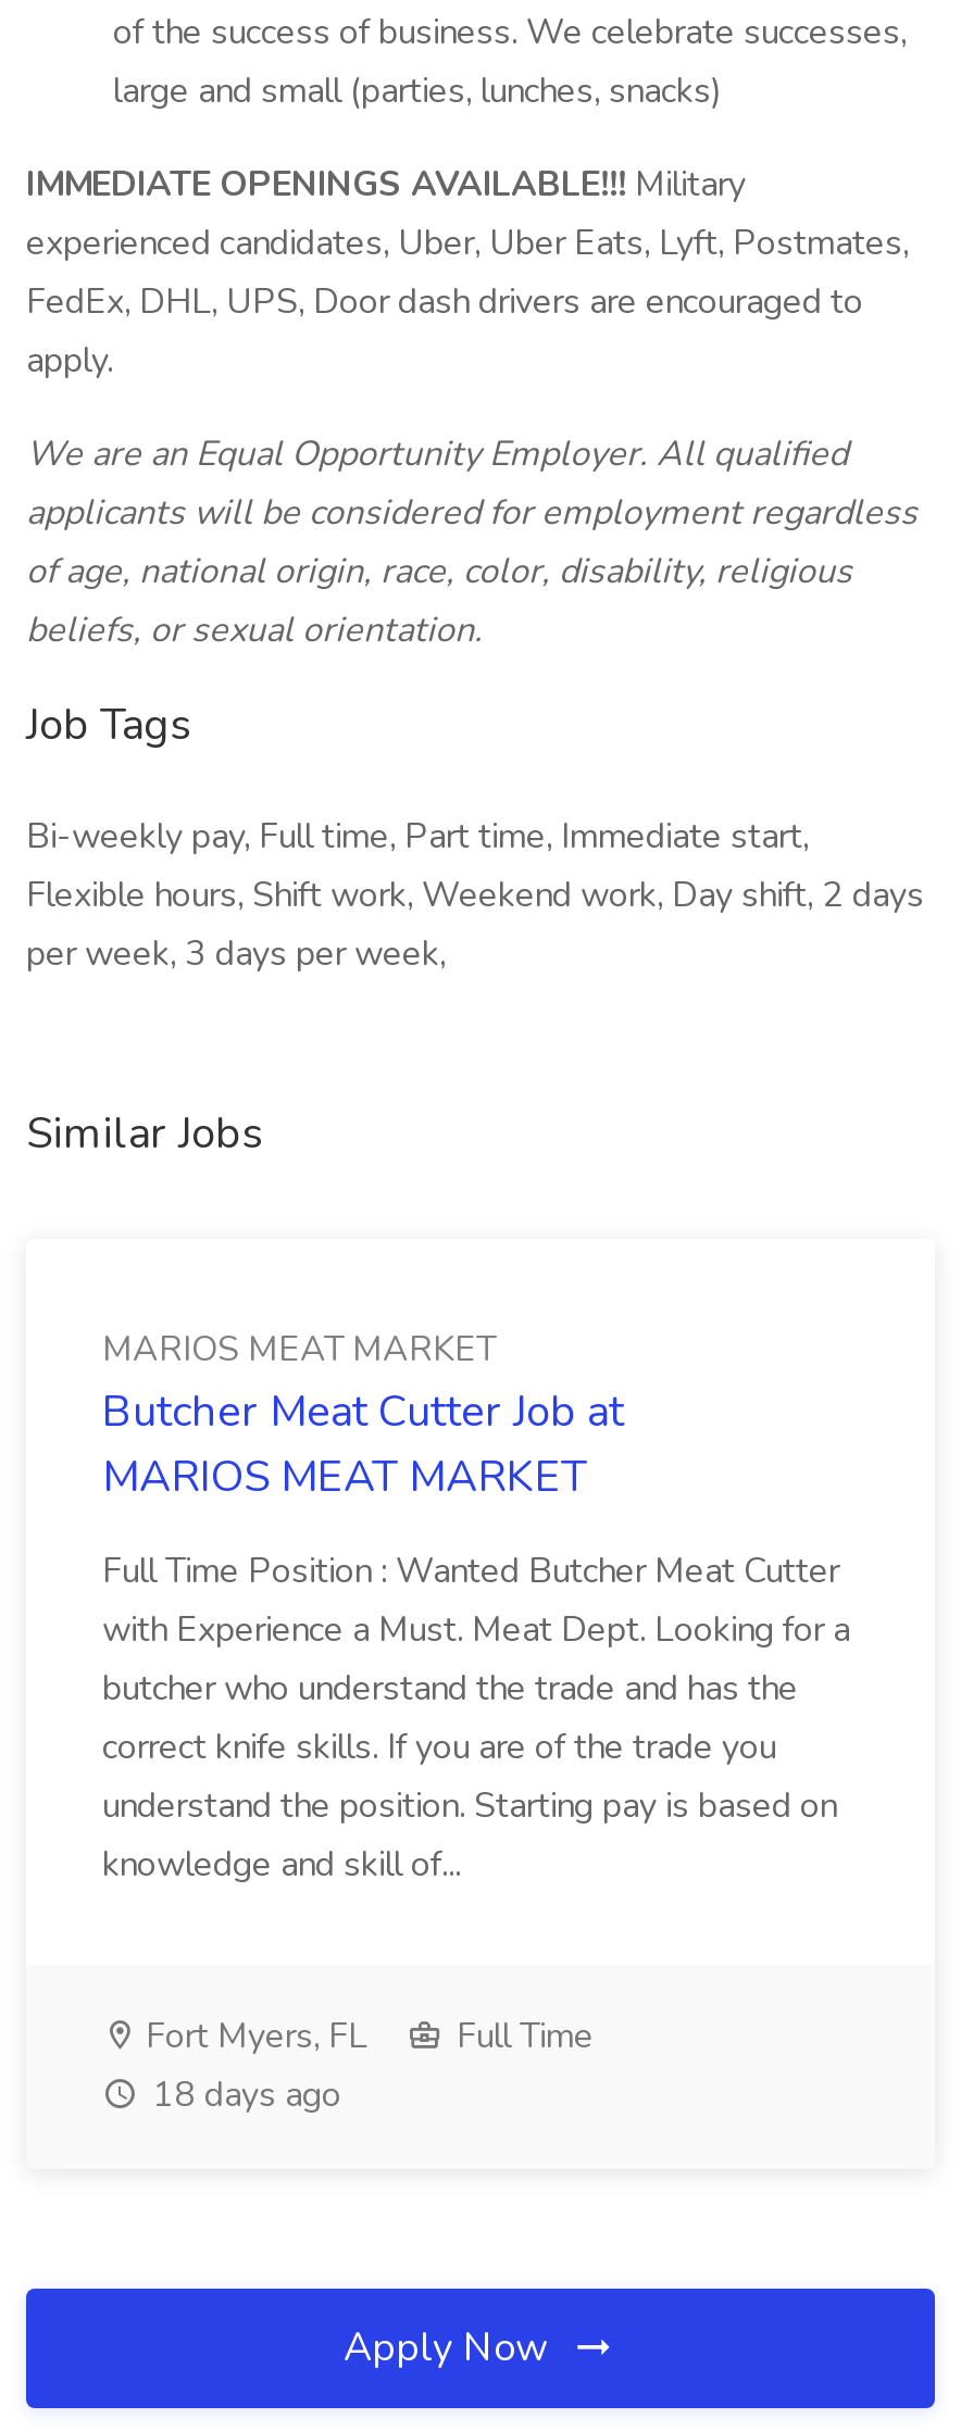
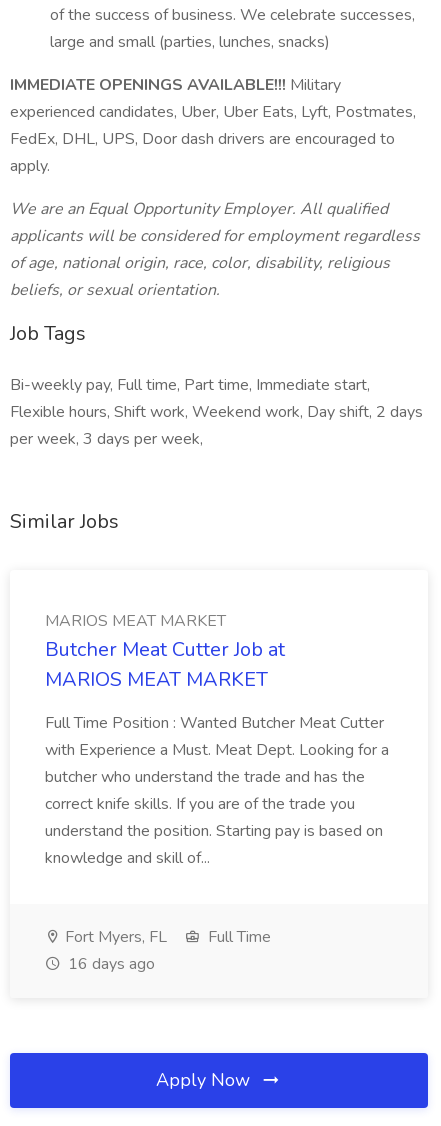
[143,2071,341,2119] 18 days ago -> [64,953,155,975] 16 days ago

